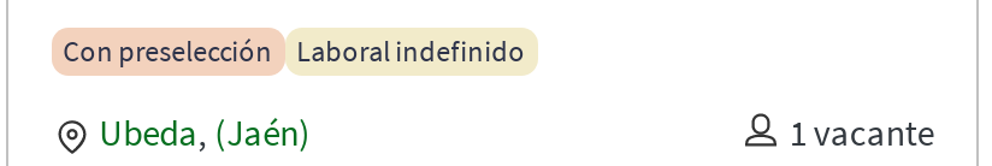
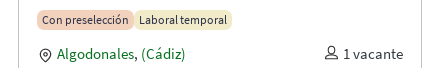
[296,33,525,69] Laboral indefinido -> [139,12,227,27] Laboral temporal
[99,110,311,156] Ubeda, (Jaén) -> [57,44,186,63] Algodonales, (Cádiz)

